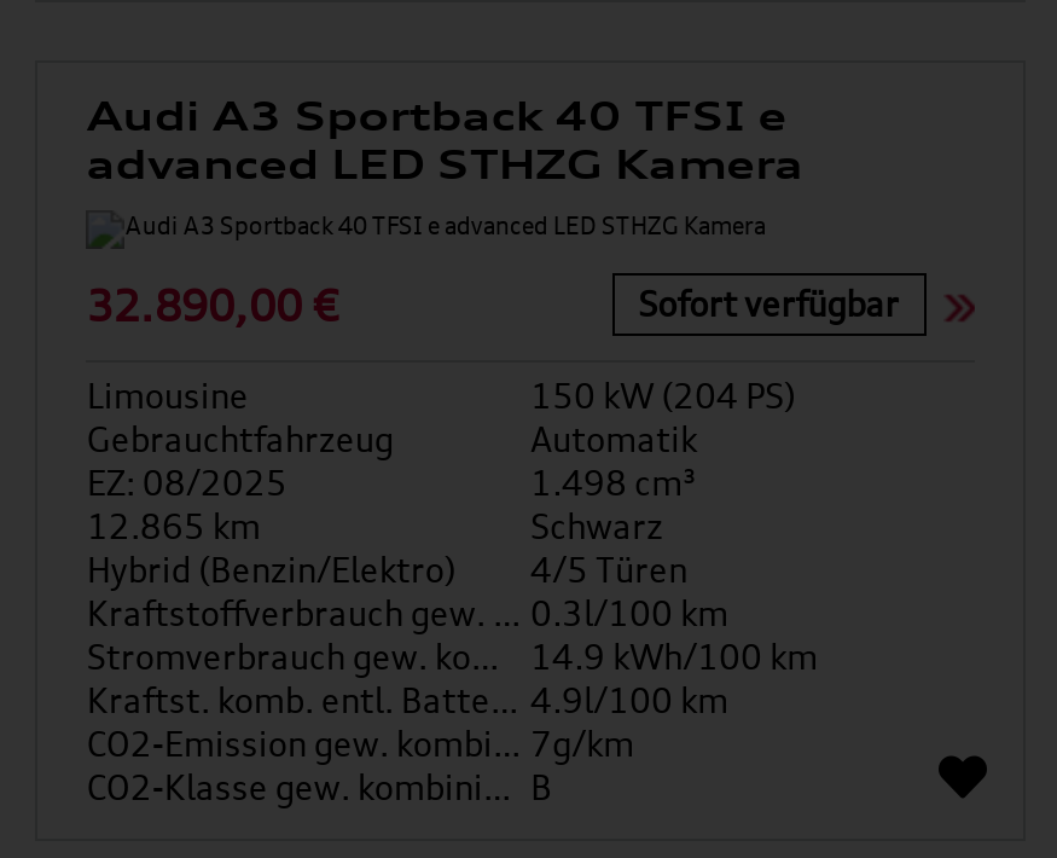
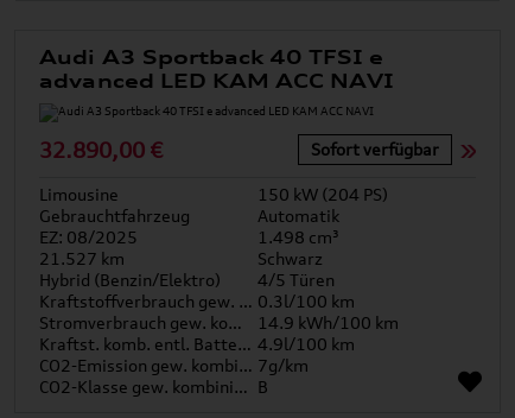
[87,140,804,189] advanced LED STHZG Kamera -> [40,69,394,93] advanced LED KAM ACC NAVI
[87,505,261,546] 12.865 km -> [40,248,125,268] 21.527 km

